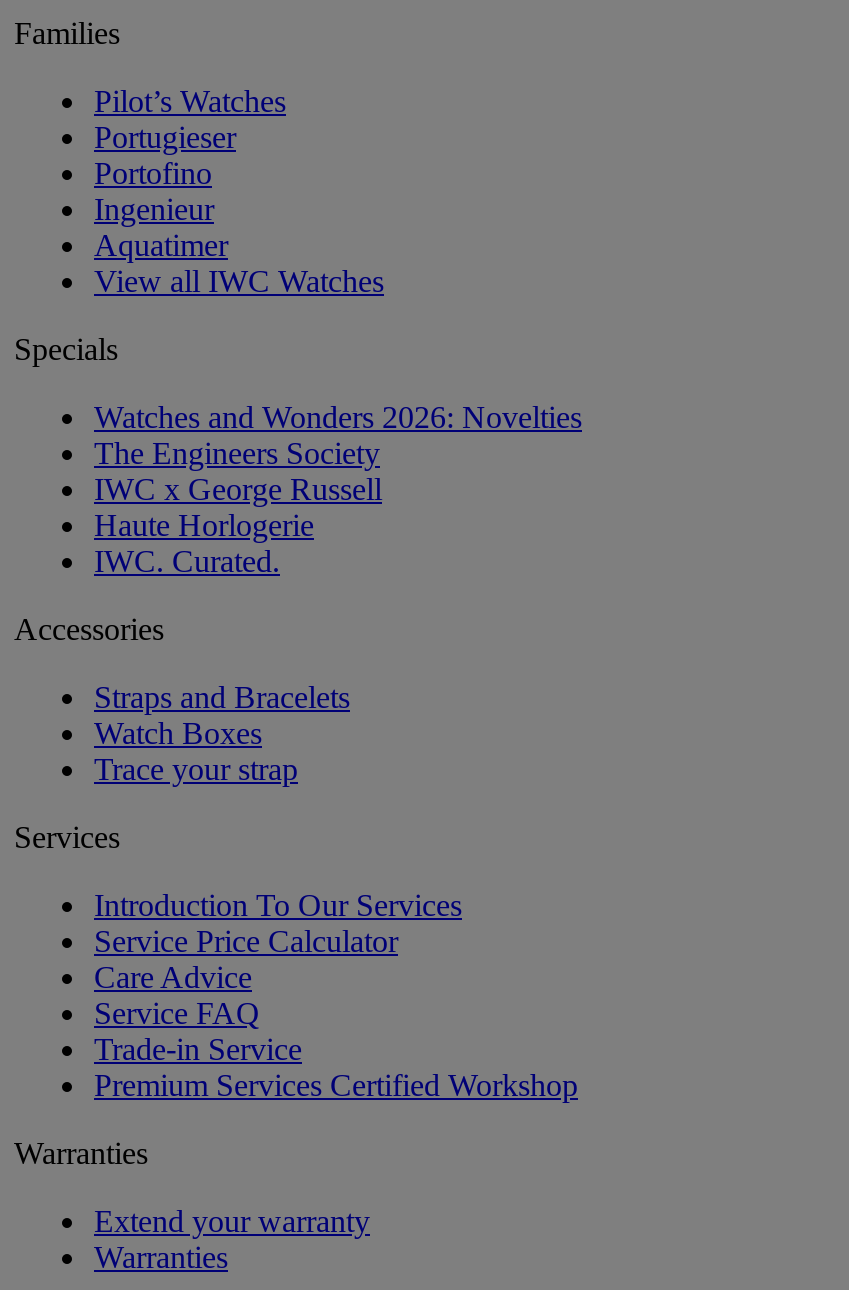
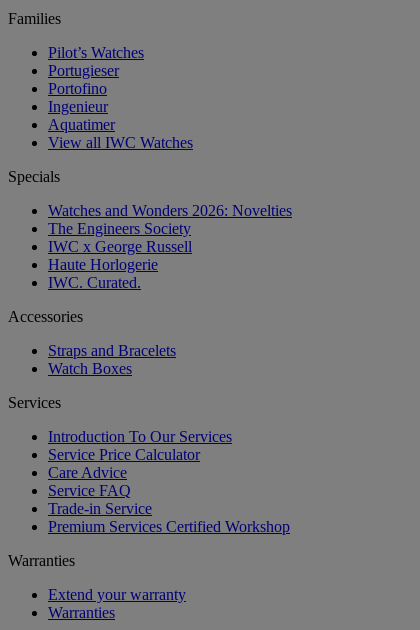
[94,752,298,786] Trace your strap -> none

